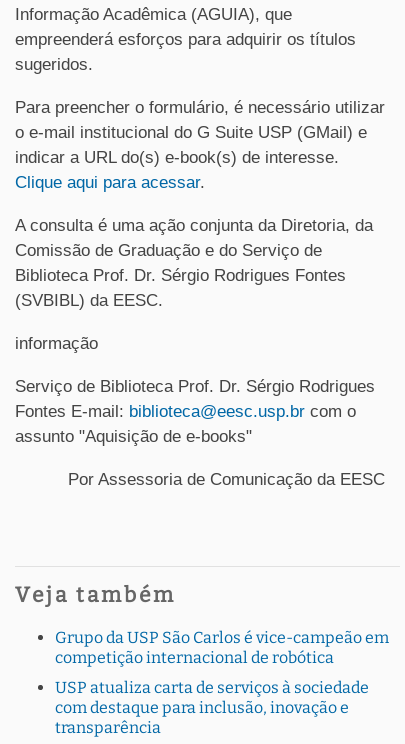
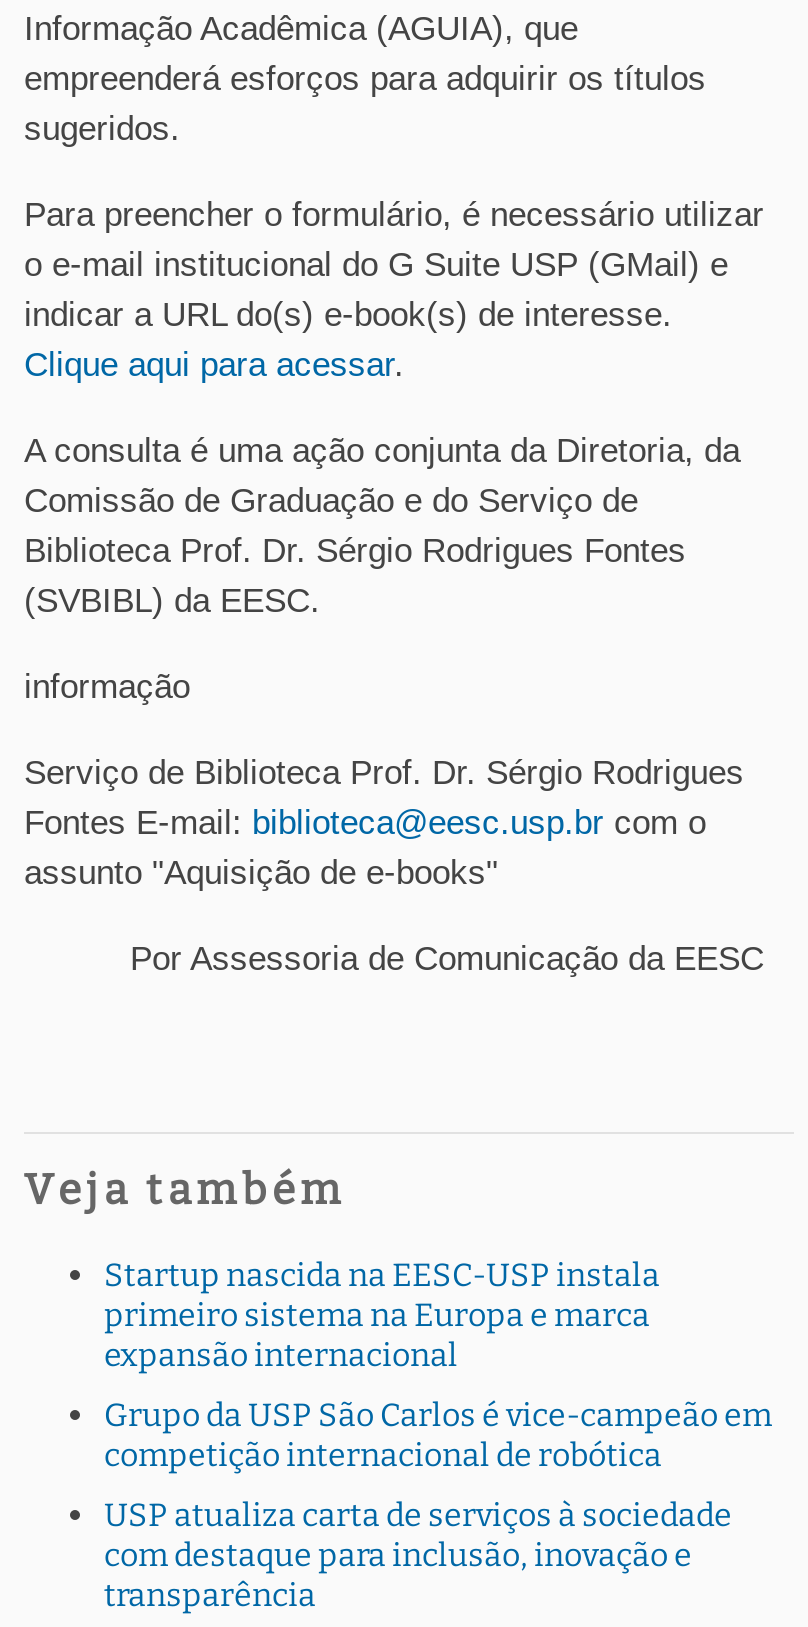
none -> [104,1256,660,1374] Startup nascida na EESC-USP instala | primeiro sistema na Europa e marca | expansão internacional

